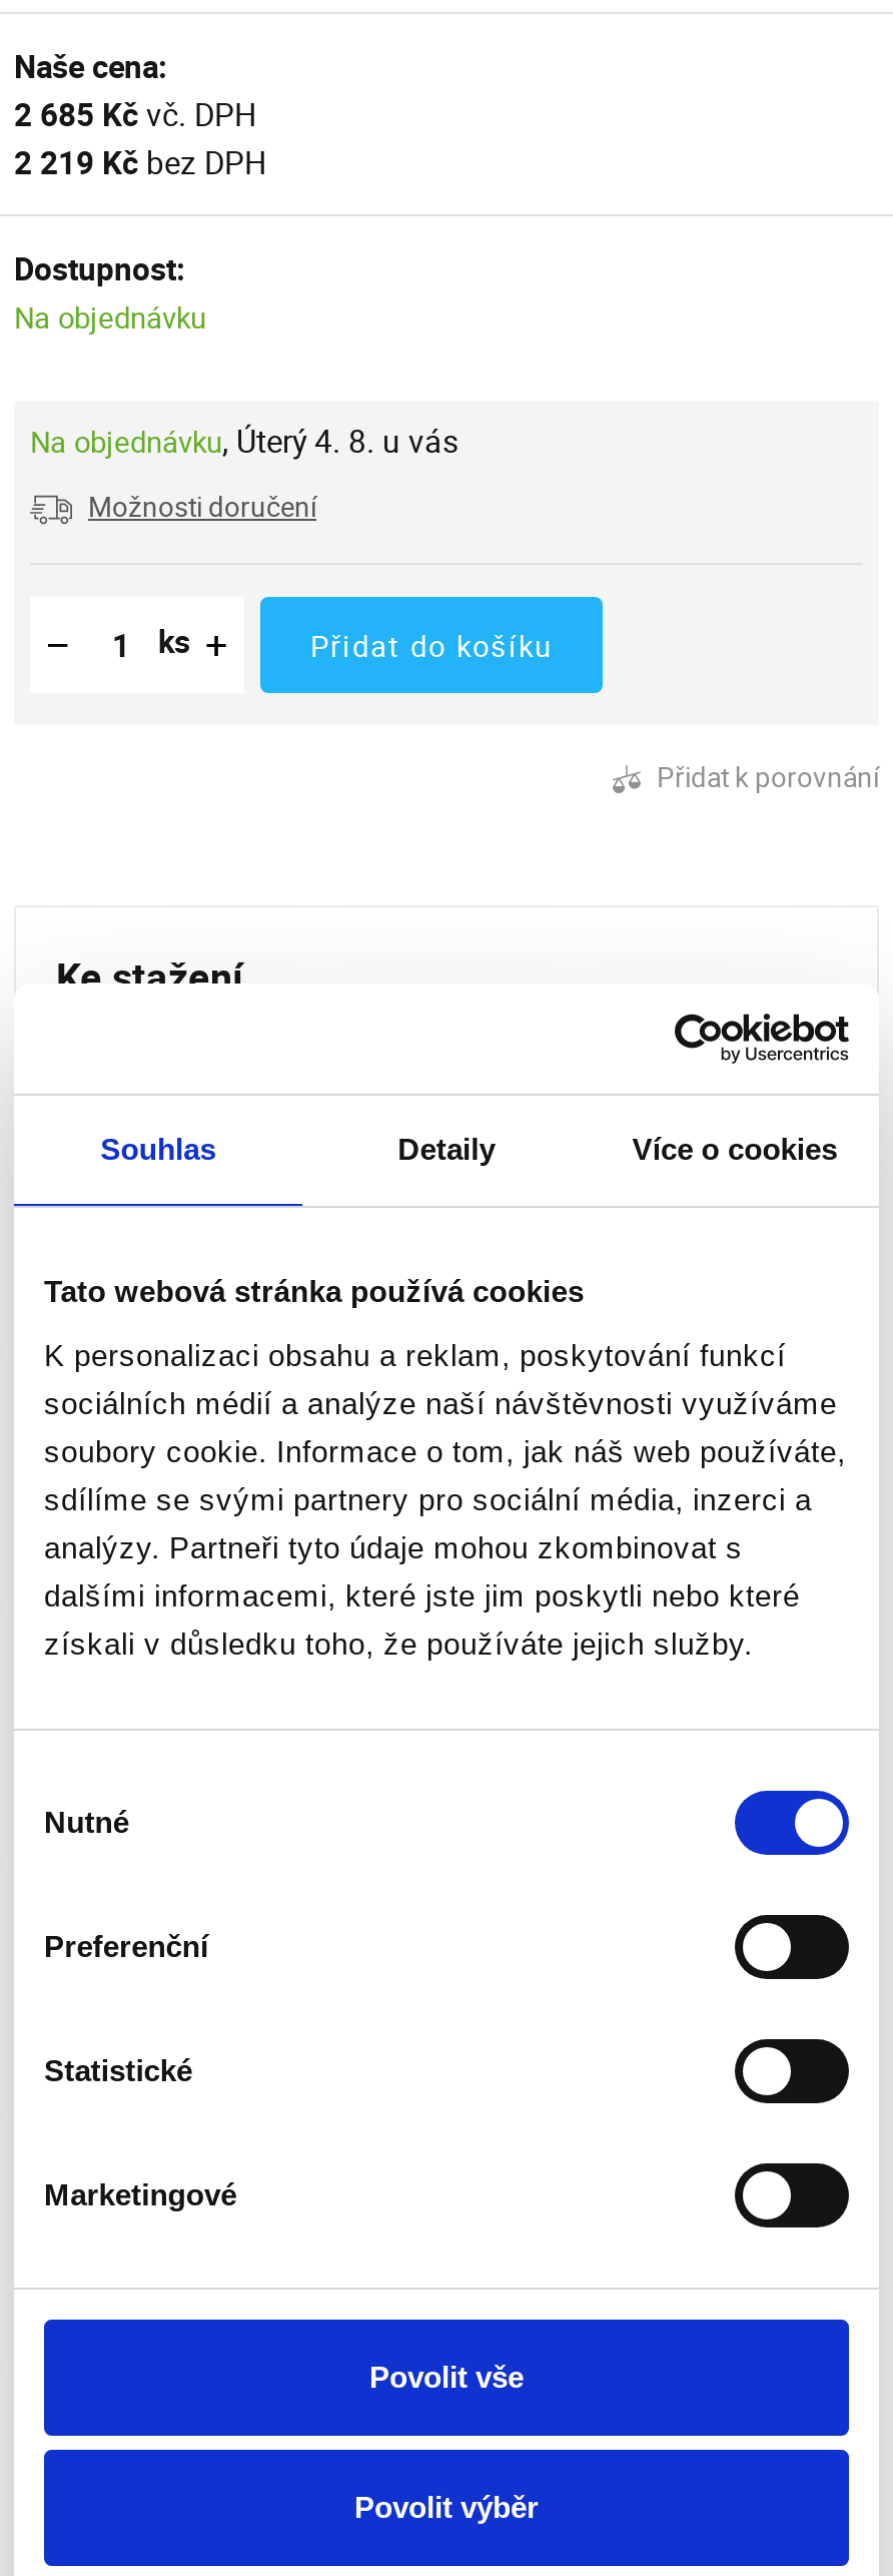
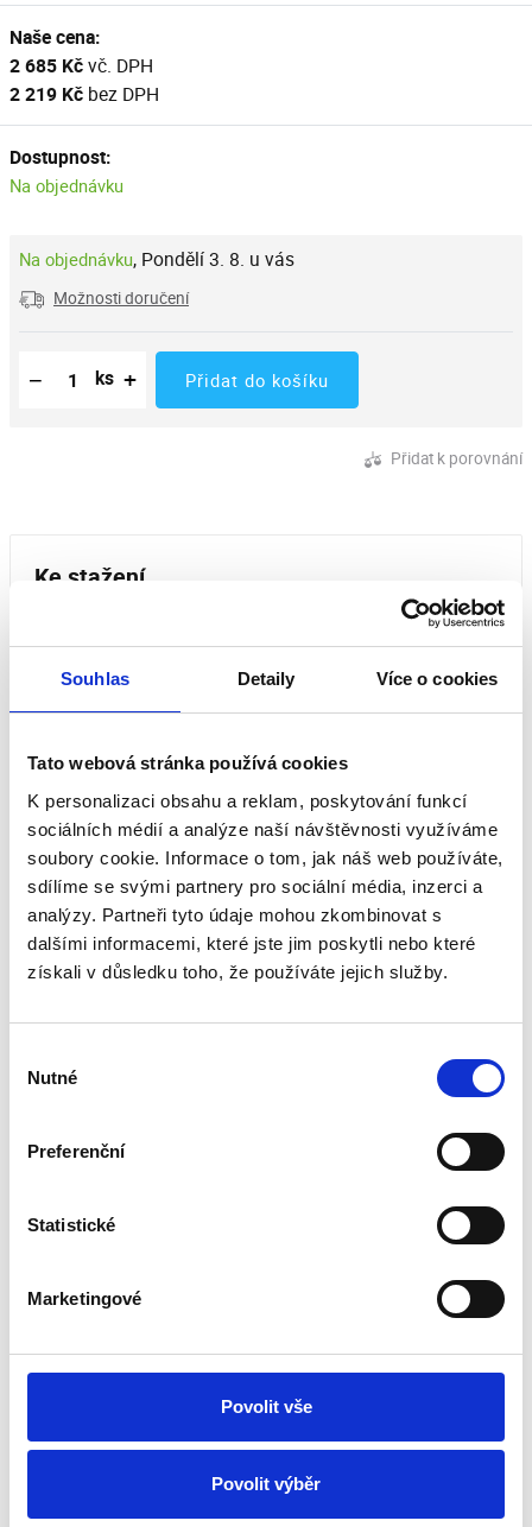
[30,419,459,463] Na objednávku, Úterý 4. 8. u vás -> [19,246,294,272] Na objednávku, Pondělí 3. 8. u vás

